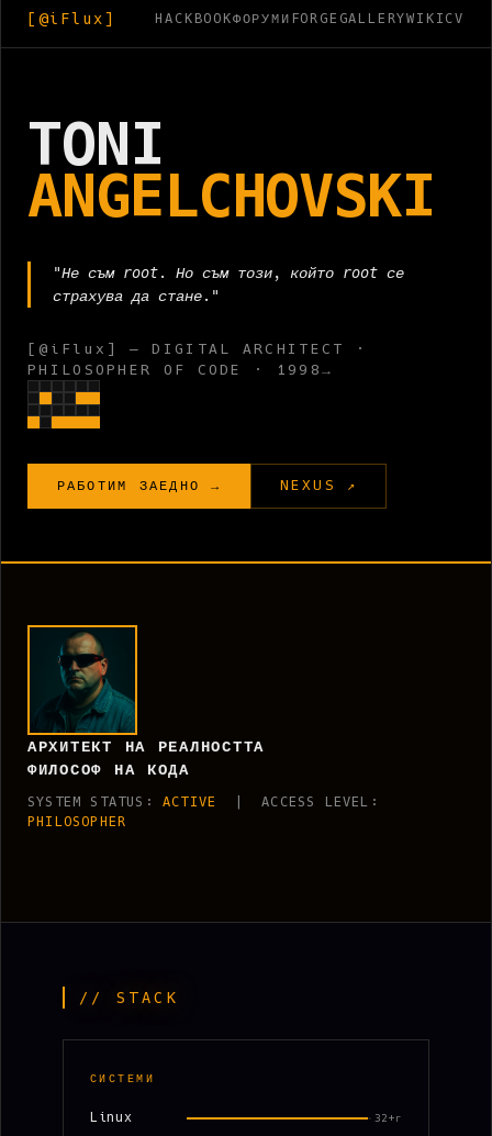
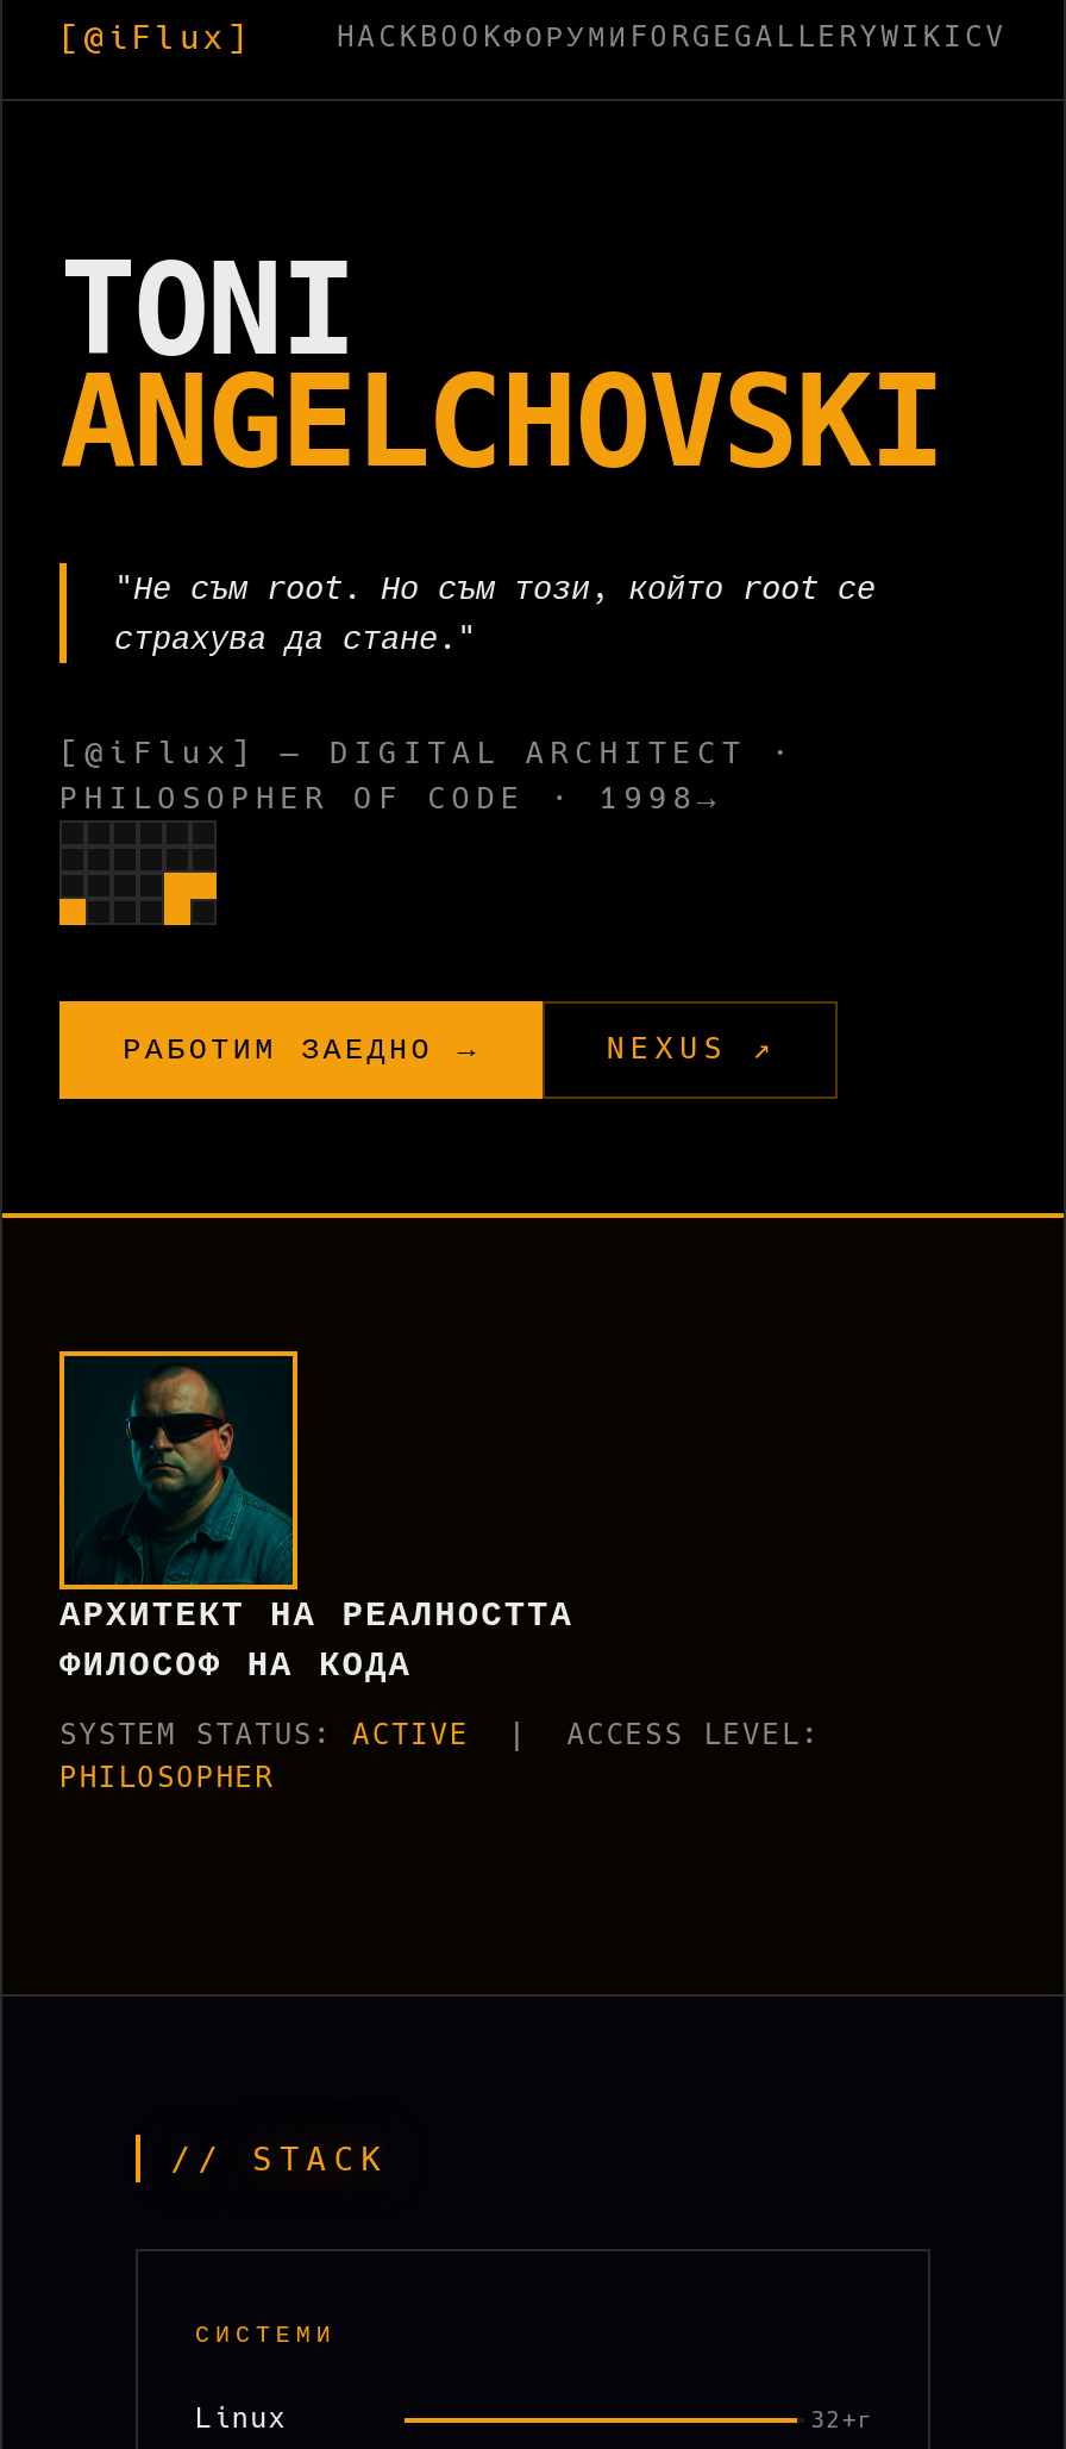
[38,391,101,430] [image] -> [86,846,219,925] [image]

